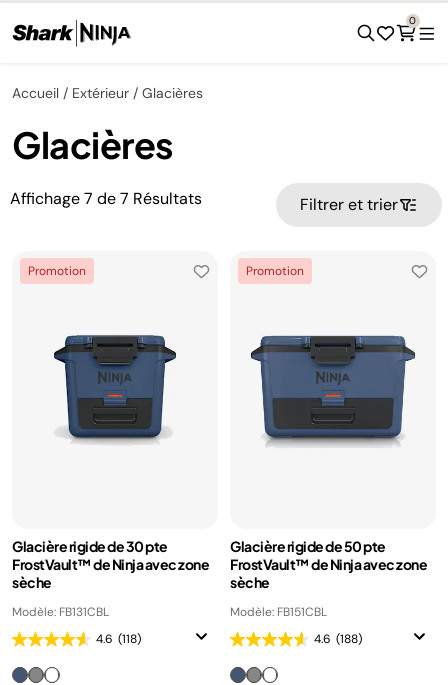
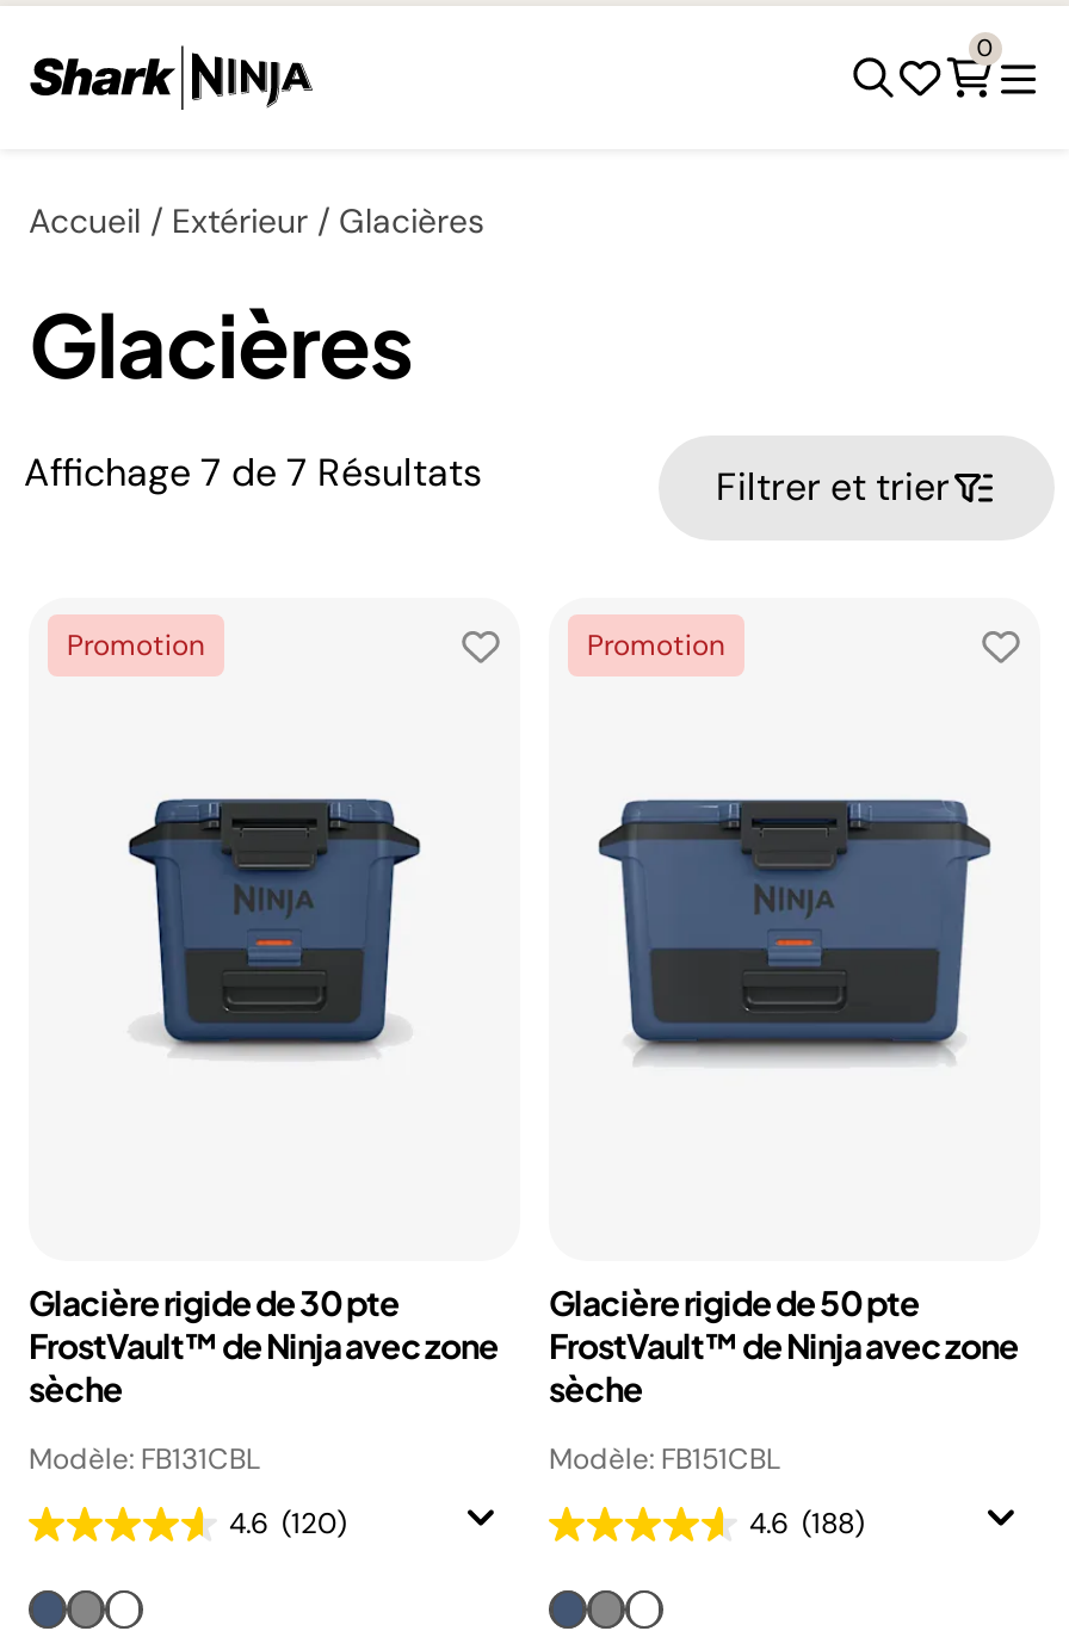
[96,631,141,647] 4.6 (118) -> [229,1505,346,1543] 4.6 (120)

